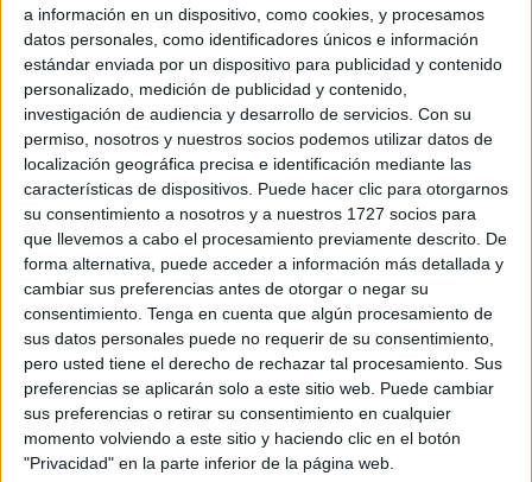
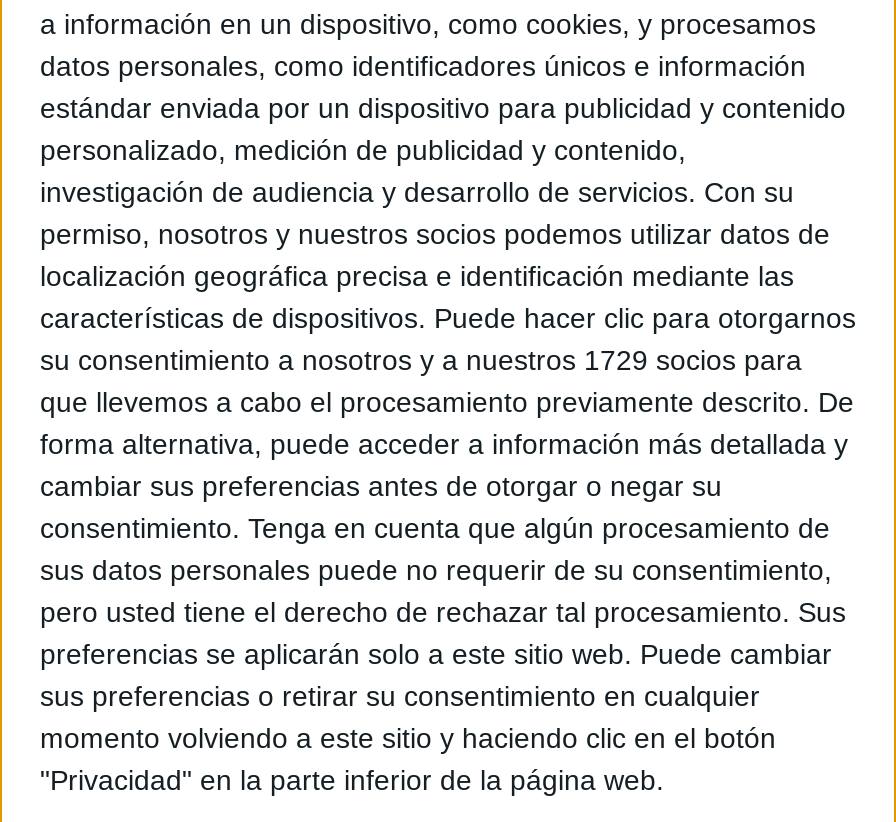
[24,204,476,223] su consentimiento a nosotros y a nuestros 1727 socios para -> [40,343,802,375] su consentimiento a nosotros y a nuestros 1729 socios para

